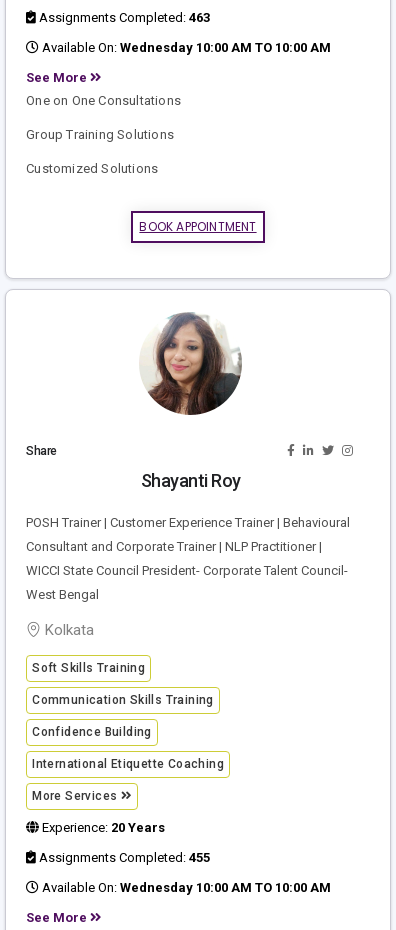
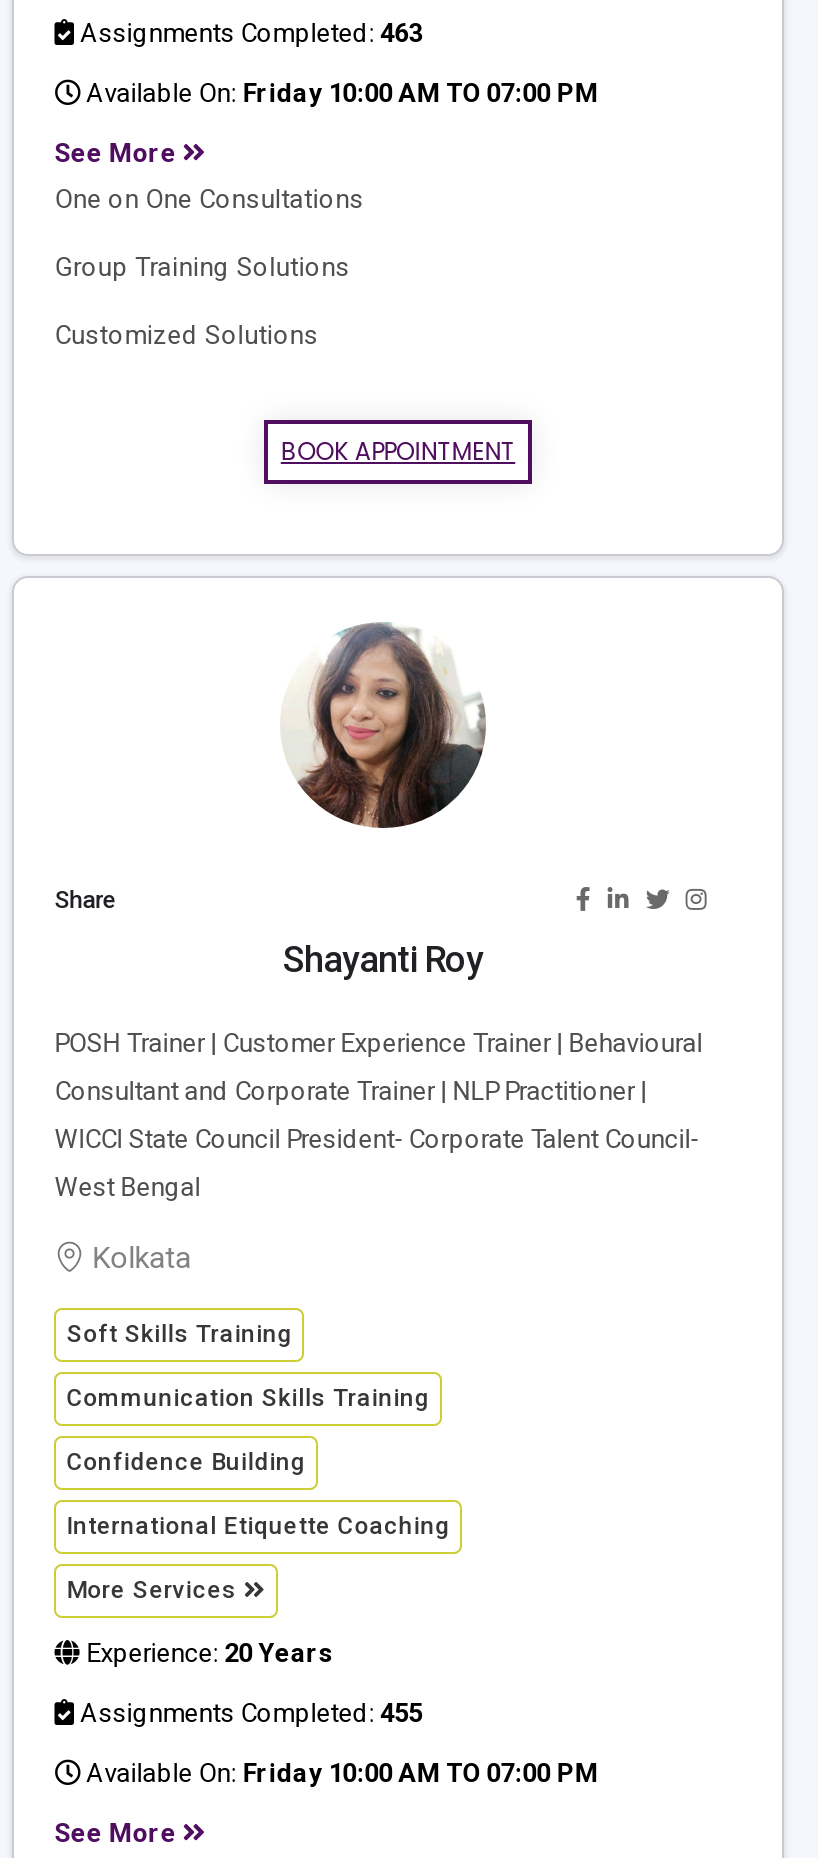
[39,40,331,55] Available On: Wednesday 10:00 AM TO 10:00 AM -> [80,79,598,109] Available On: Friday 10:00 AM TO 07:00 PM
[39,880,331,895] Available On: Wednesday 10:00 AM TO 10:00 AM -> [80,1759,598,1789] Available On: Friday 10:00 AM TO 07:00 PM

